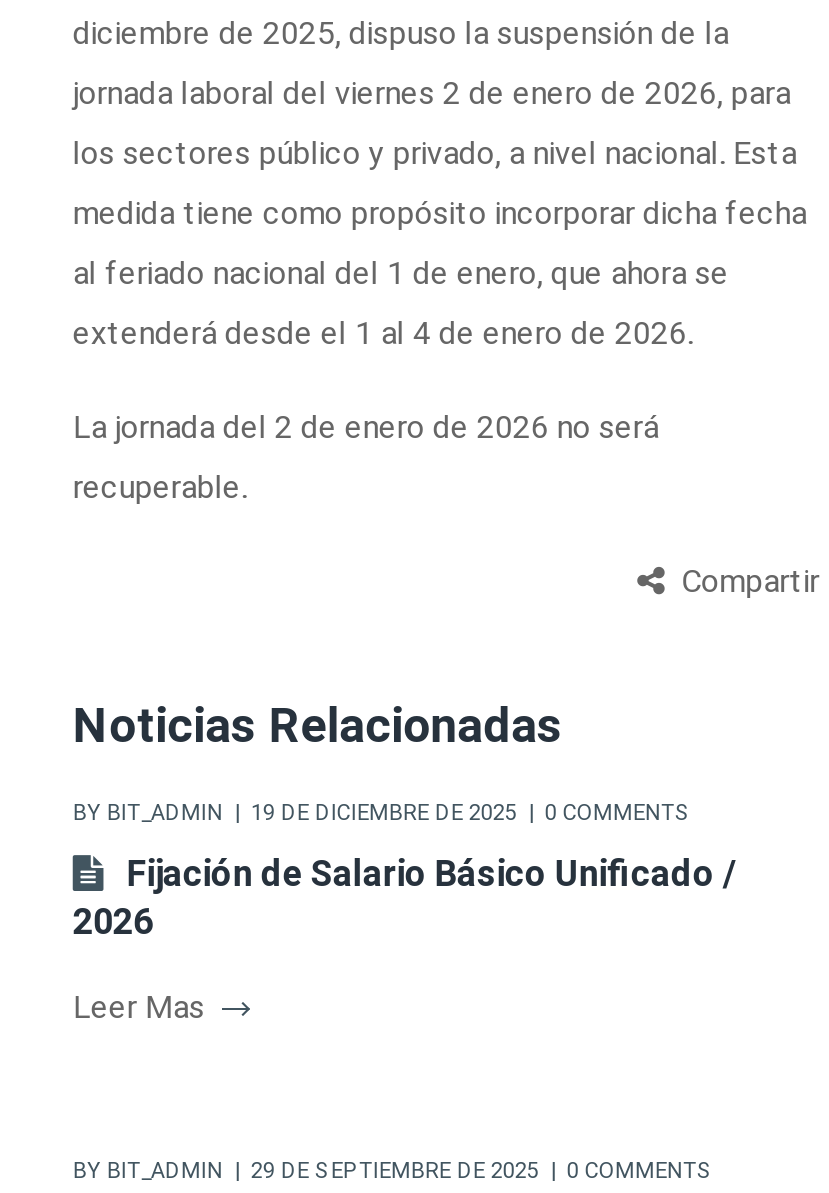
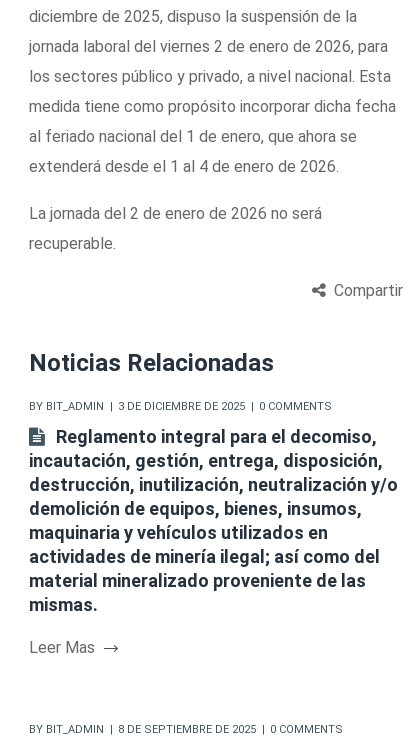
[251,800,517,826] 19 DE DICIEMBRE DE 2025 -> [118,400,245,413] 3 DE DICIEMBRE DE 2025
[73,852,737,942] Fijación de Salario Básico Unificado / | 2026 -> [29,426,398,615] Reglamento integral para el decomiso, | incautación, gestión, entrega, disposición, | destrucción, inutilización, neutralización y/o | demolición de equipos, bienes, insumos, | maquinaria y vehículos utilizados en | actividades de minería ilegal; así como del | material mineralizado proveniente de las | mismas.
[251,1158,539,1184] 29 DE SEPTIEMBRE DE 2025 -> [118,723,256,736] 8 DE SEPTIEMBRE DE 2025

